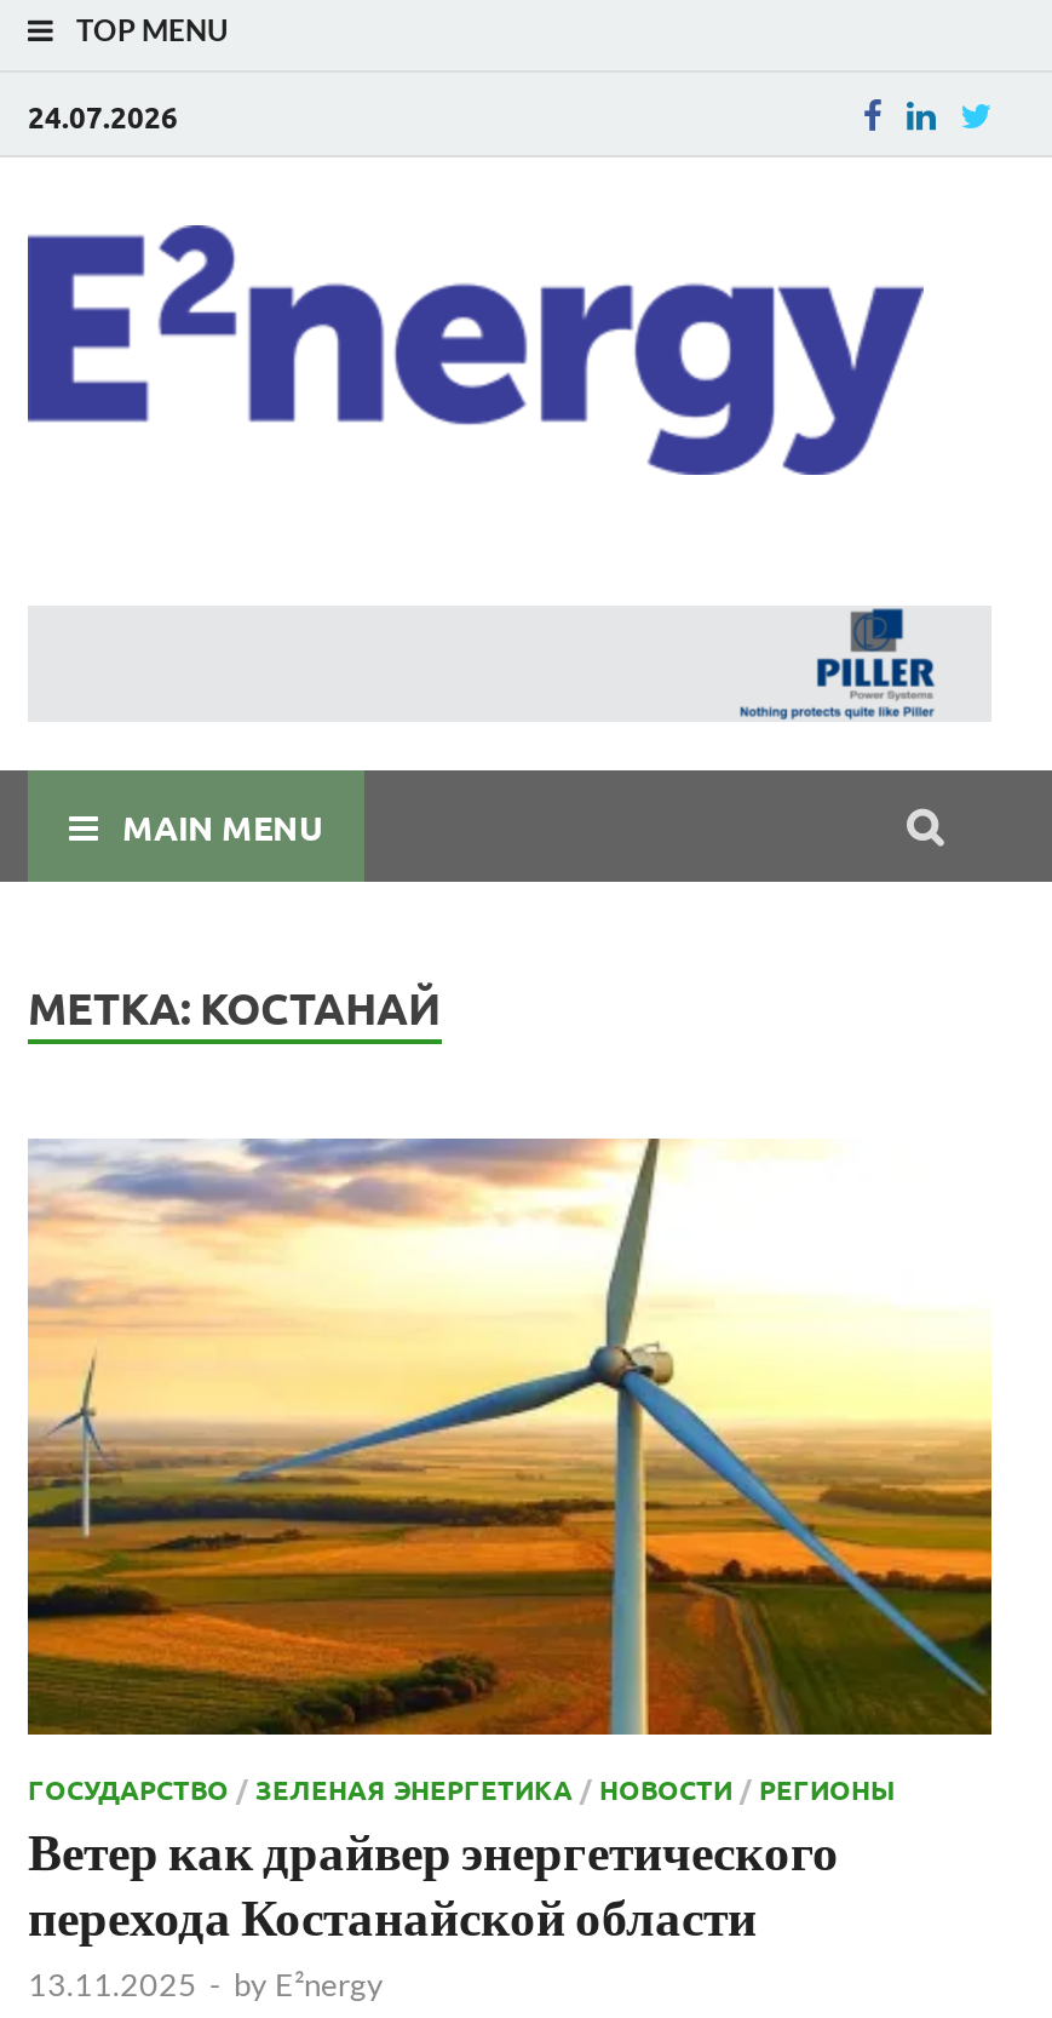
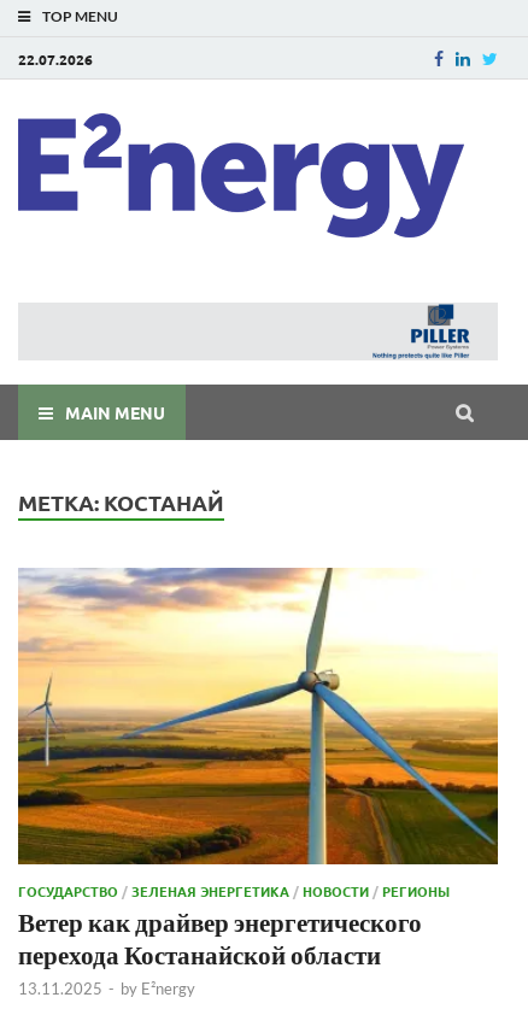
[28,96,178,134] 24.07.2026 -> [18,49,93,68] 22.07.2026

